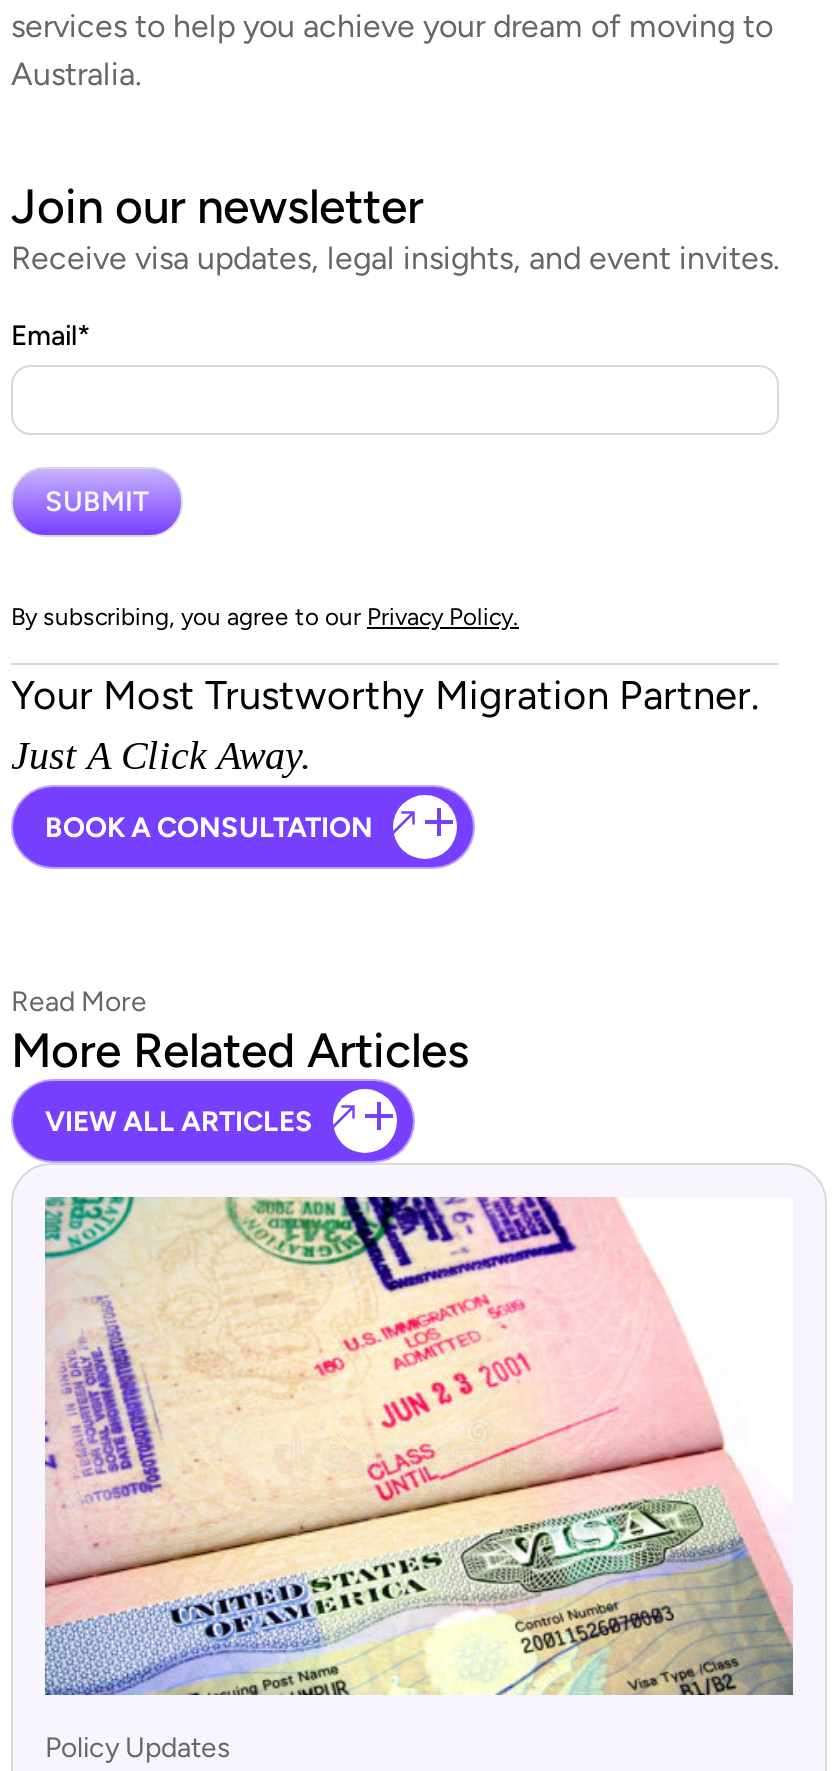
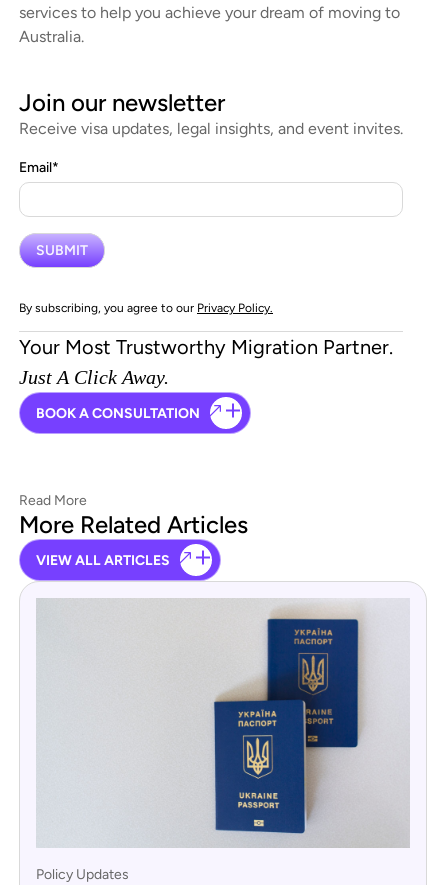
[43,1196,793,1698] [image] -> [37,599,410,848] [image]

